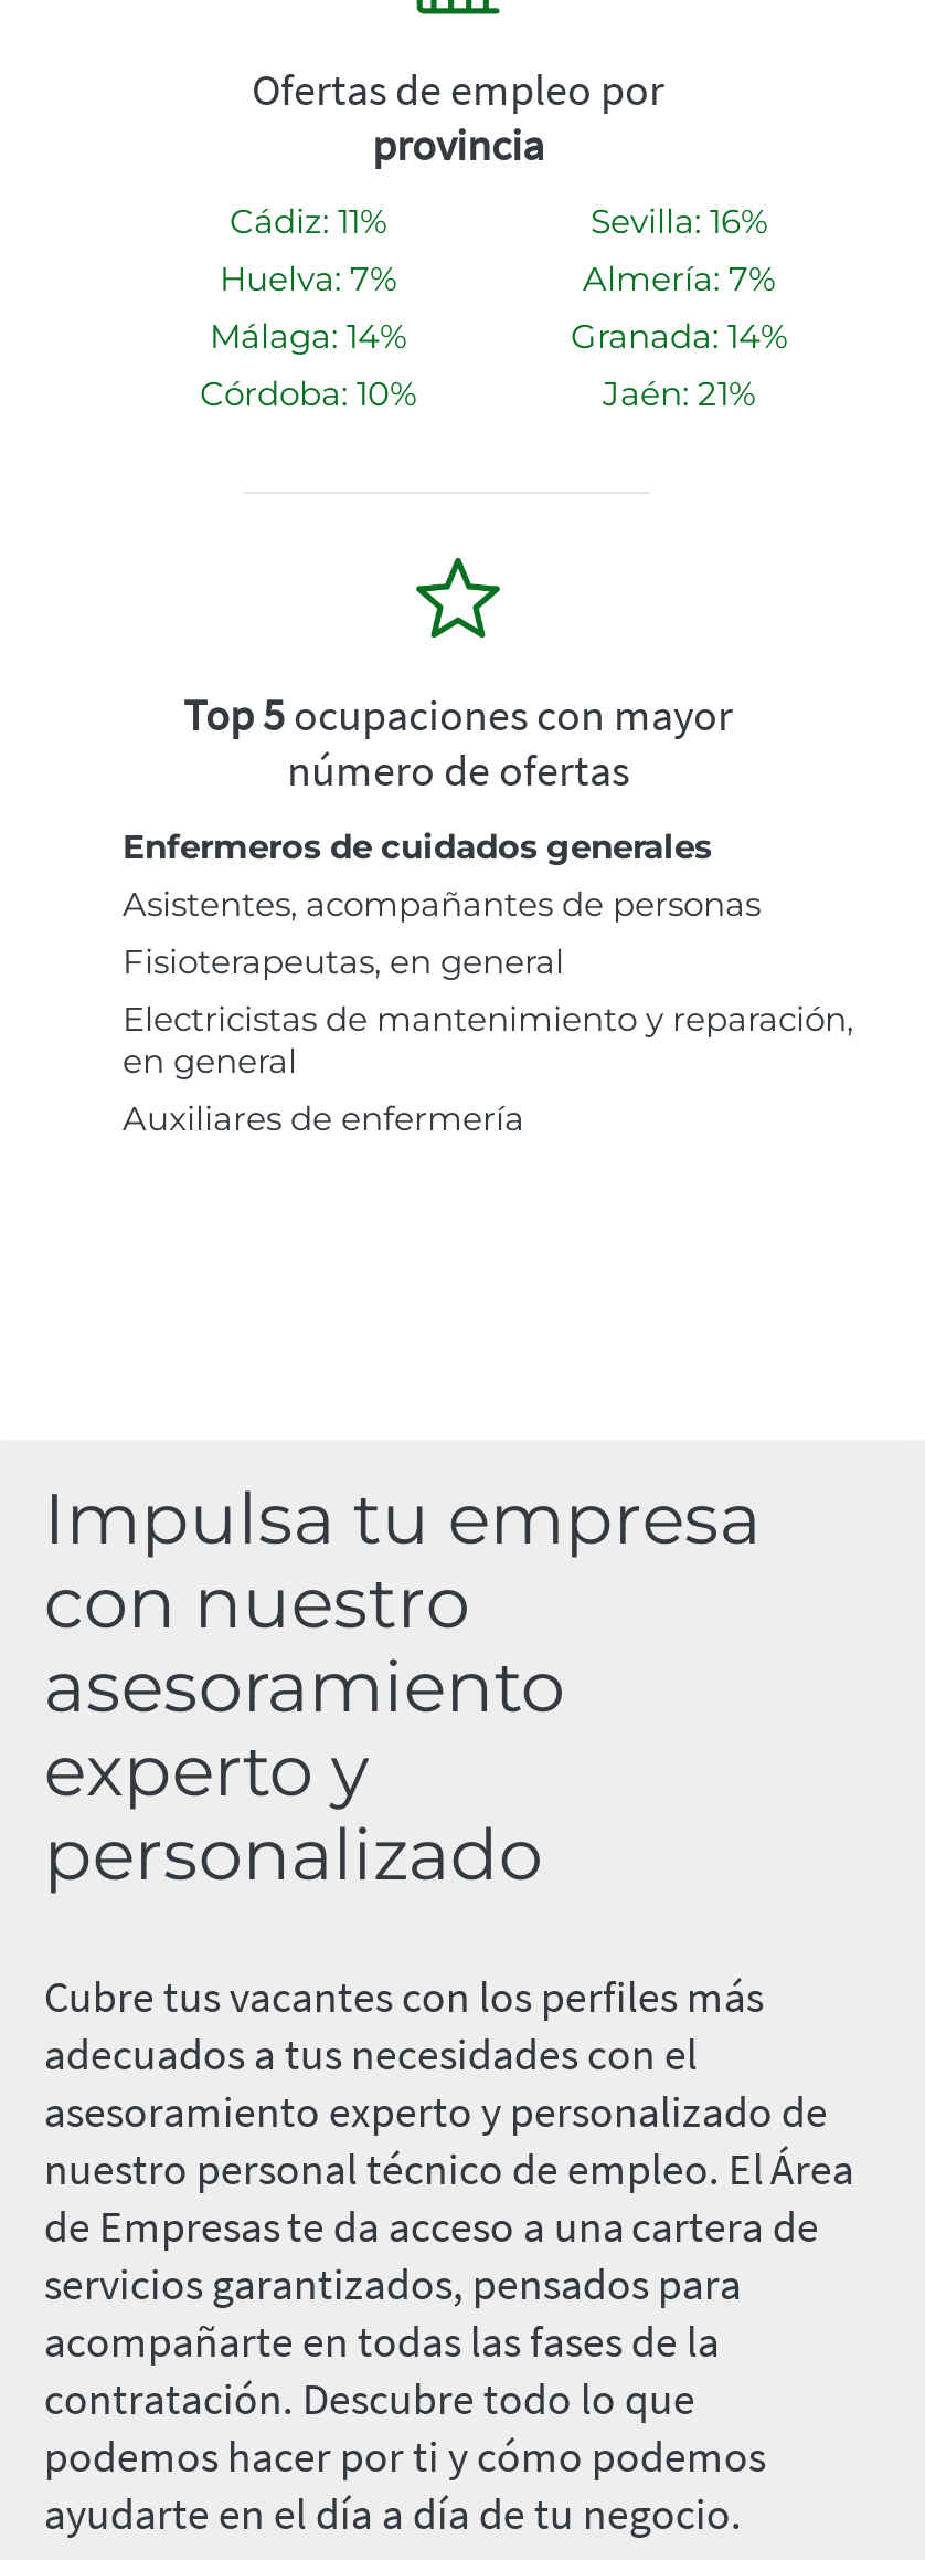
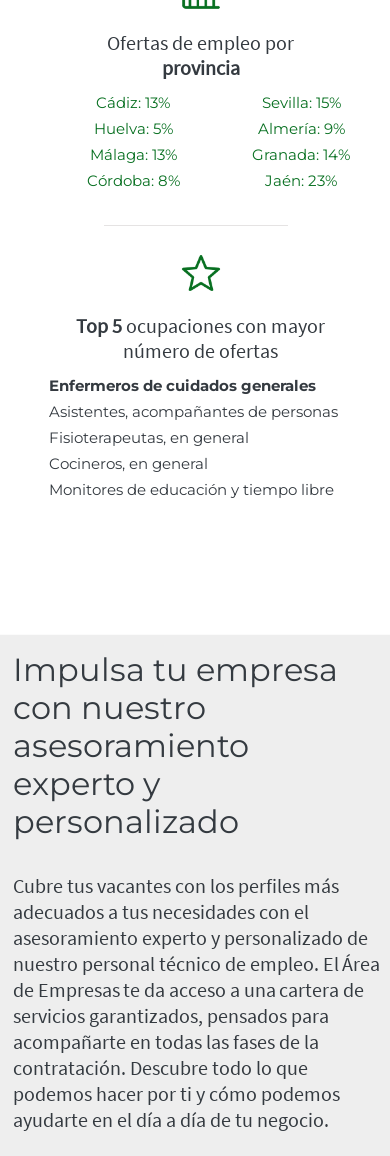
[230,201,386,243] Cádiz: 11% -> [96,93,170,112] Cádiz: 13%
[591,201,767,243] Sevilla: 16% -> [261,93,340,112] Sevilla: 15%
[220,258,396,300] Huelva: 7% -> [93,119,172,138] Huelva: 5%
[583,258,775,300] Almería: 7% -> [257,119,344,138] Almería: 9%
[210,316,406,358] Málaga: 14% -> [89,145,176,164] Málaga: 13%
[200,373,416,415] Córdoba: 10% -> [86,171,179,190] Córdoba: 8%
[603,373,755,415] Jaén: 21% -> [265,171,337,190] Jaén: 23%
[123,998,853,1140] Electricistas de mantenimiento y reparación, | en general | Auxiliares de enfermería -> [49,454,334,499] Cocineros, en general | Monitores de educación y tiempo libre

